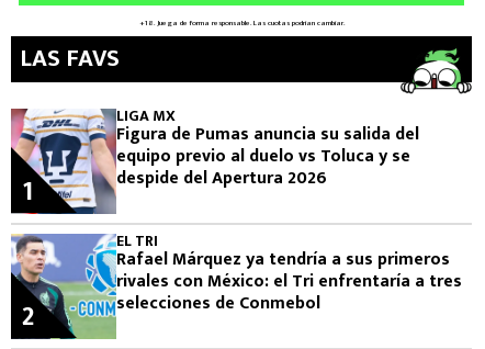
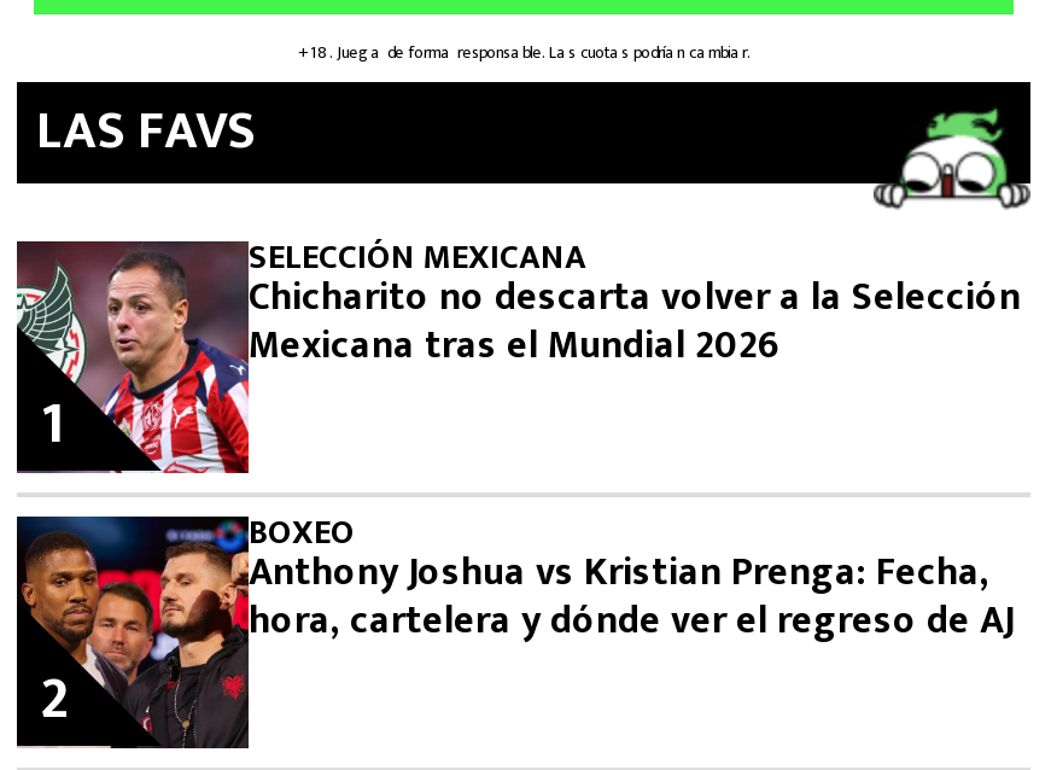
[11,103,419,215] [image] | LIGA MX | Figura de Pumas anuncia su salida del | equipo previo al duelo vs Toluca y se | despide del Apertura 2026 -> [17,228,1021,476] [image] | SELECCIÓN MEXICANA | Chicharito no descarta volver a la Selección | Mexicana tras el Mundial 2026
[10,228,462,340] [image] | EL TRI | Rafael Márquez ya tendría a sus primeros | rivales con México: el Tri enfrentaría a tres | selecciones de Conmebol -> [14,504,1014,751] [image] | BOXEO | Anthony Joshua vs Kristian Prenga: Fecha, | hora, cartelera y dónde ver el regreso de AJ

